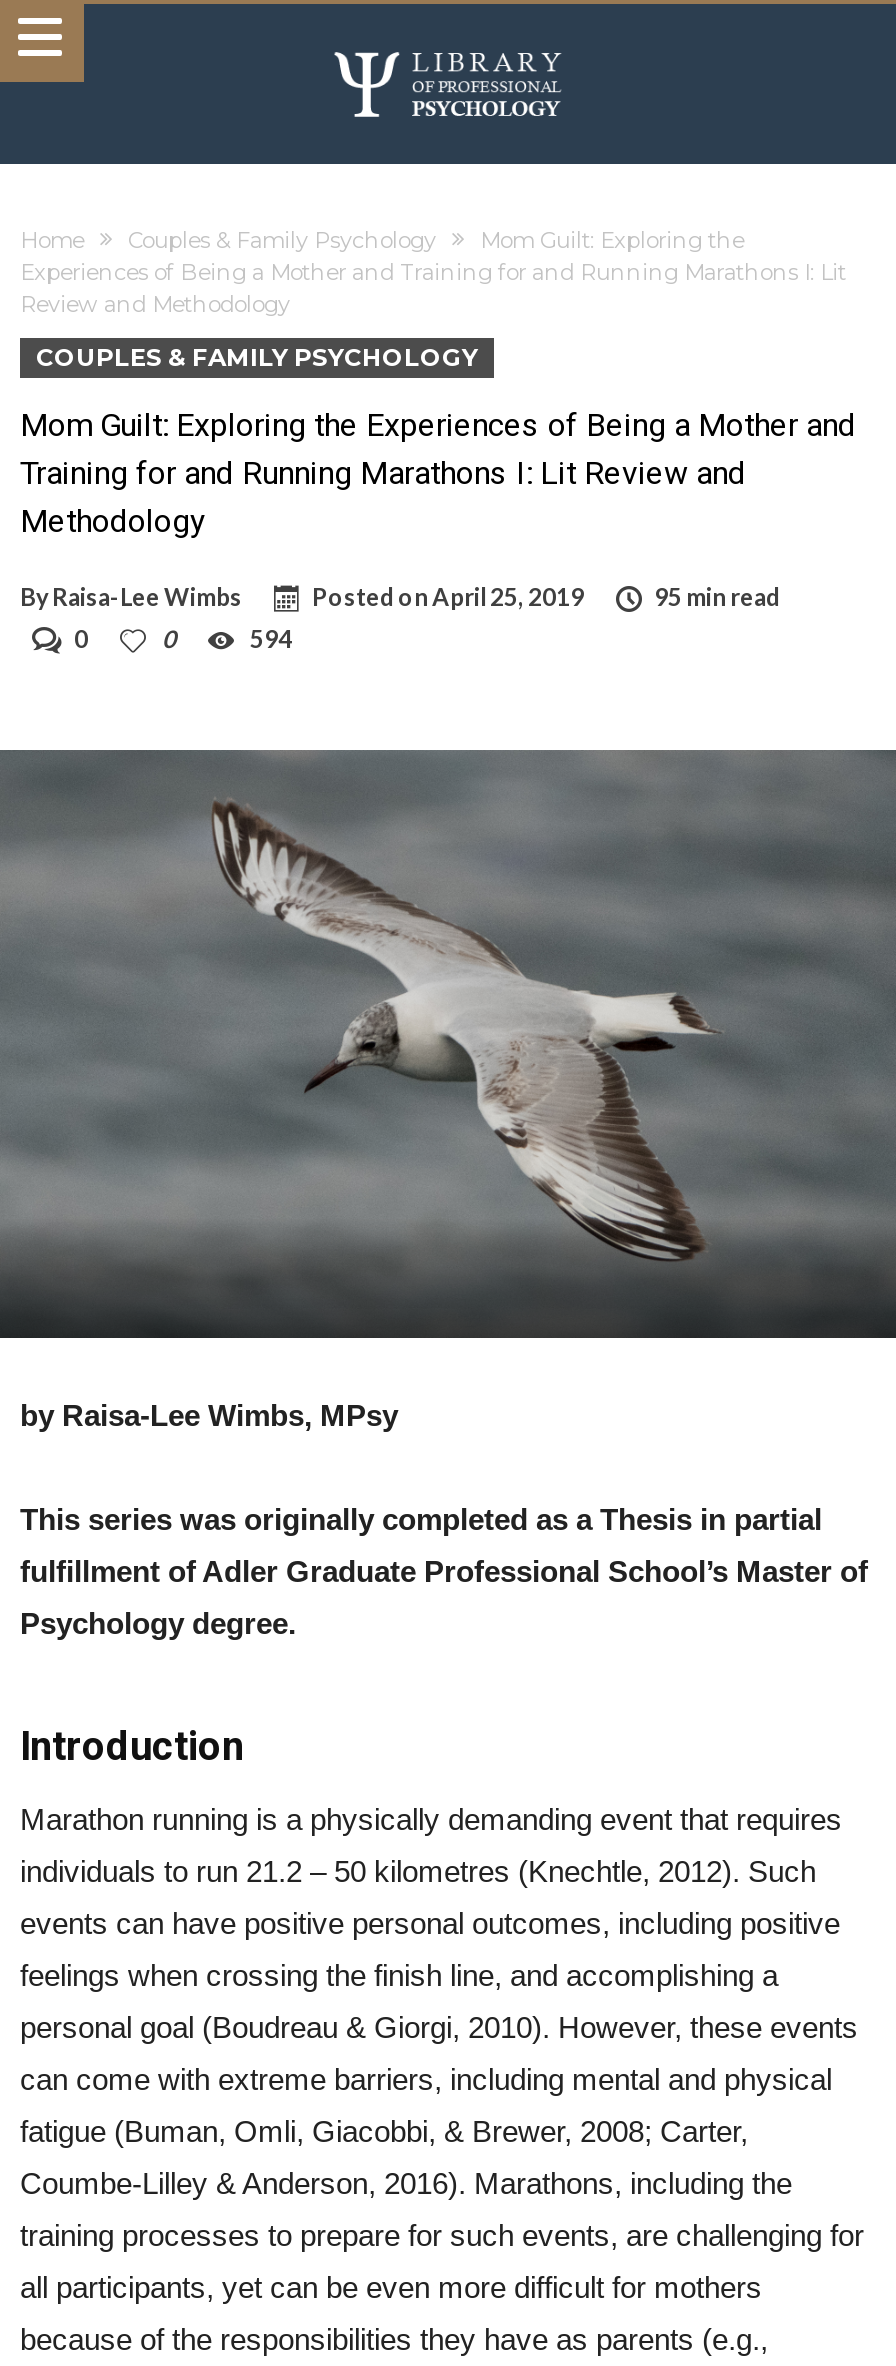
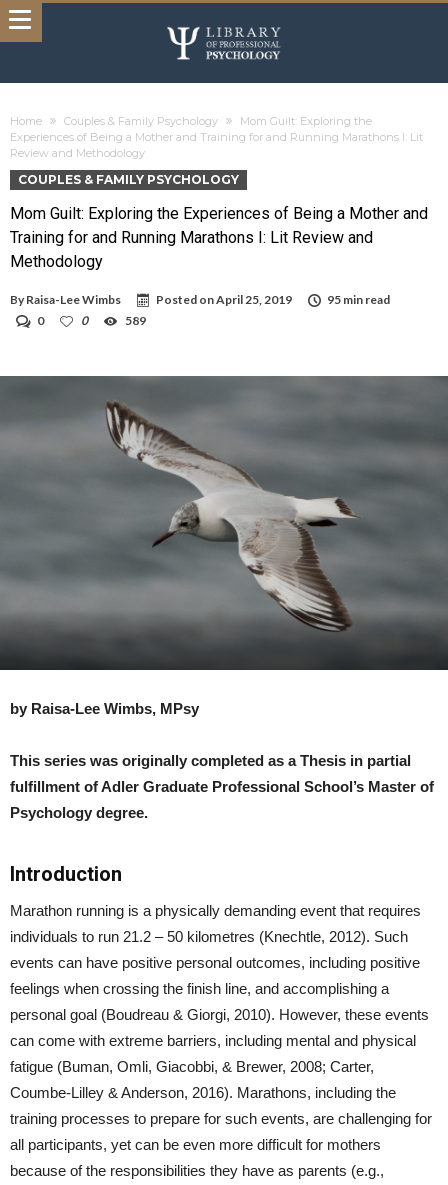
[246,624,292,654] 594 -> [123,313,146,328] 589

